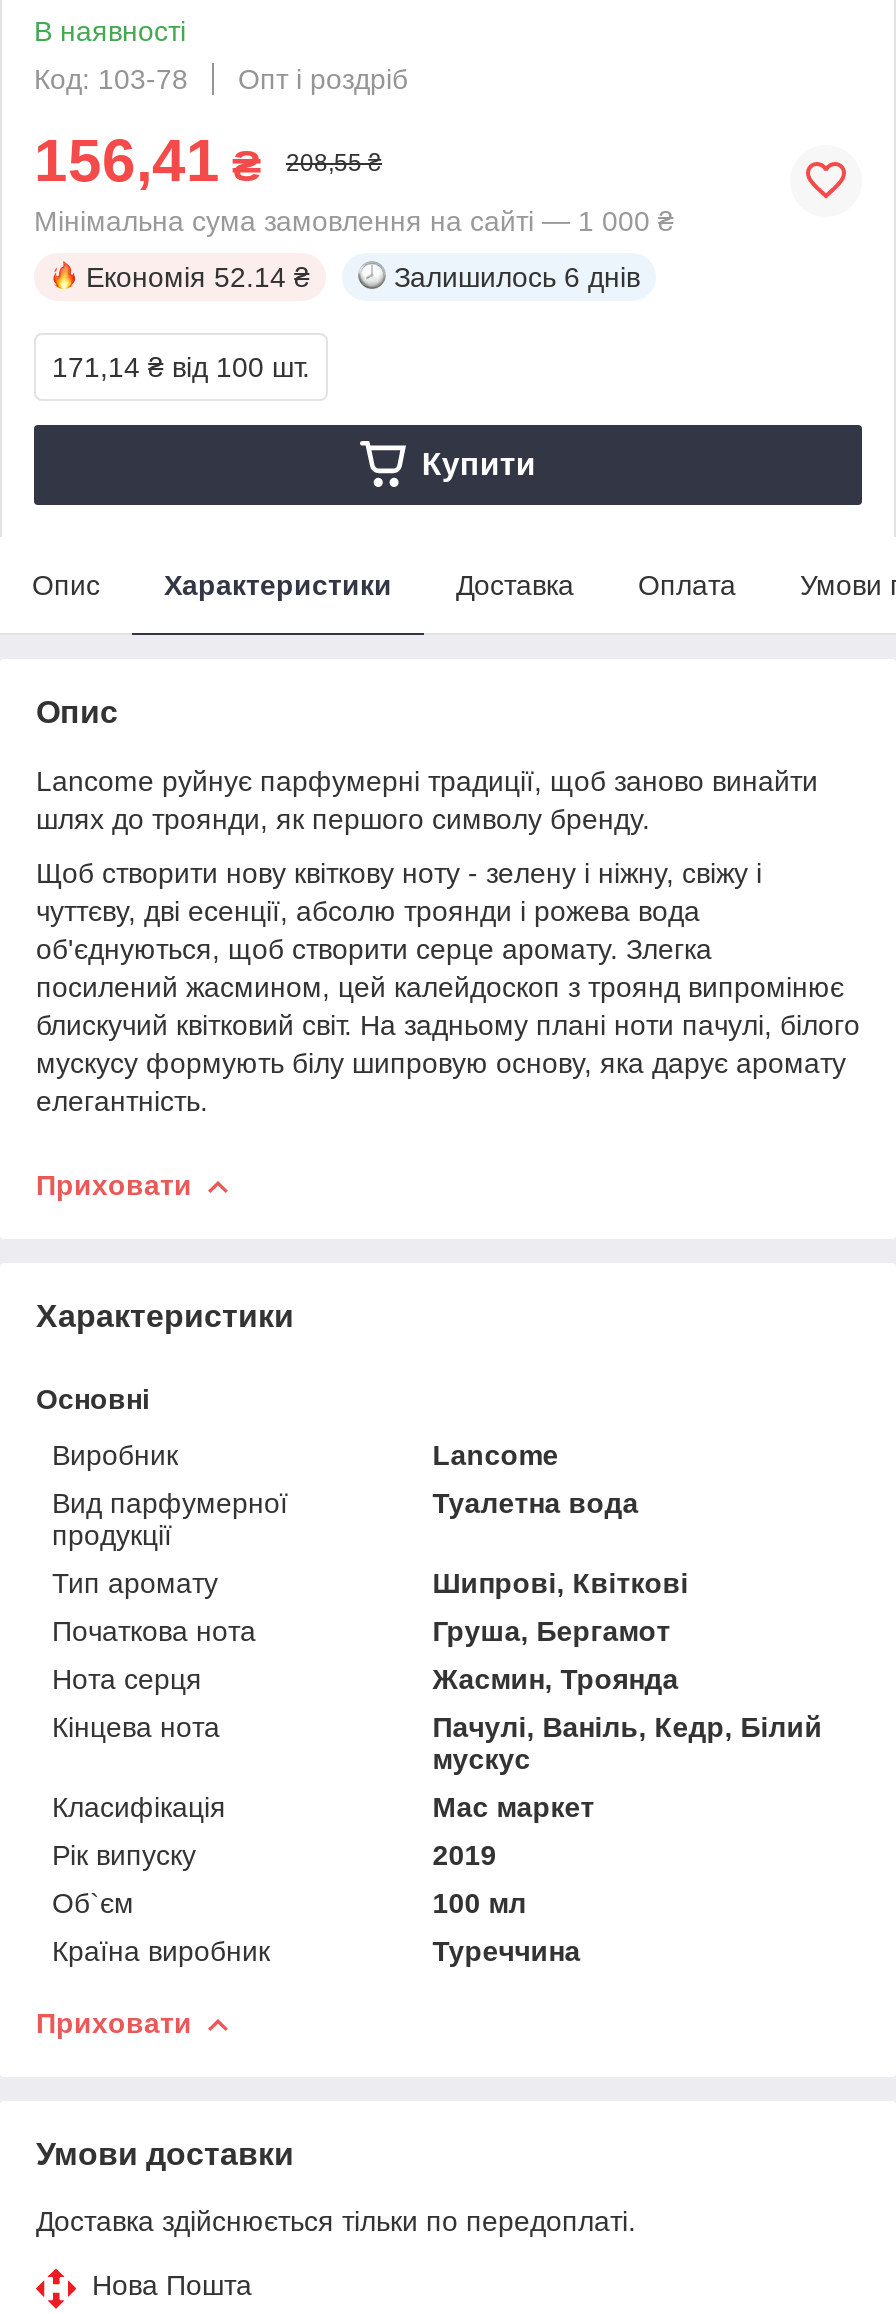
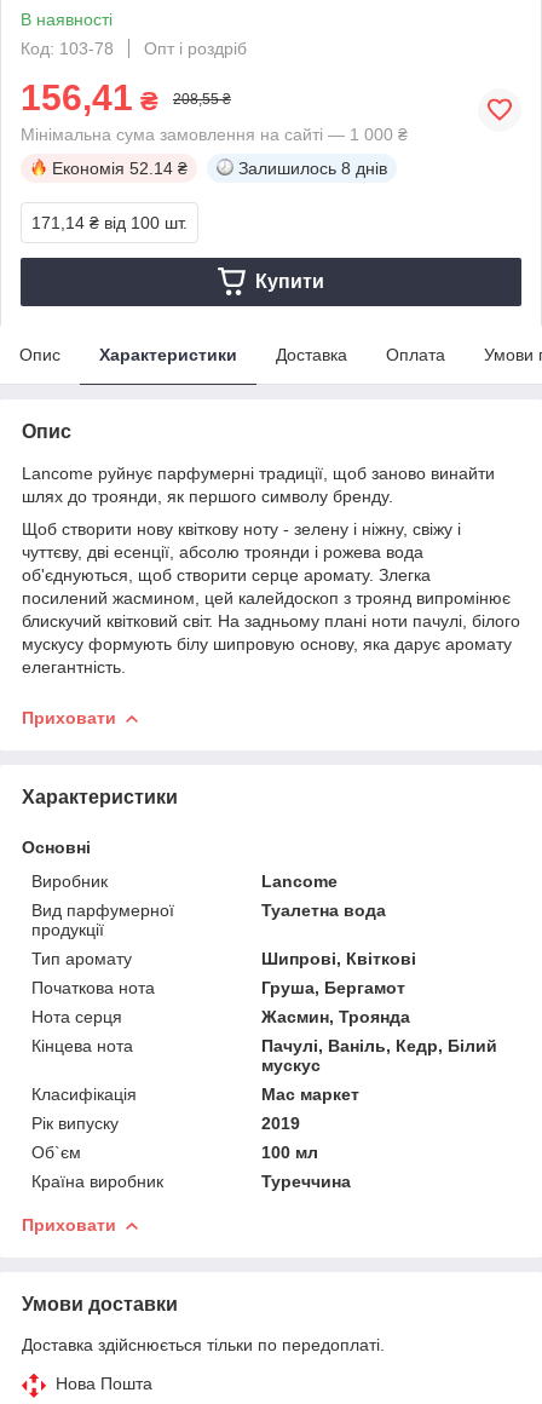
[394,261,640,293] Залишилось 6 днів -> [238,158,387,178] Залишилось 8 днів

